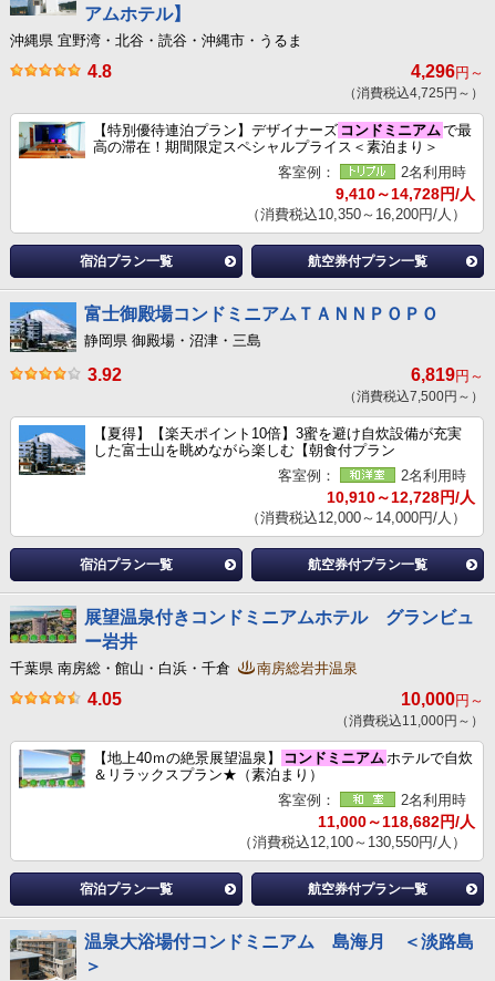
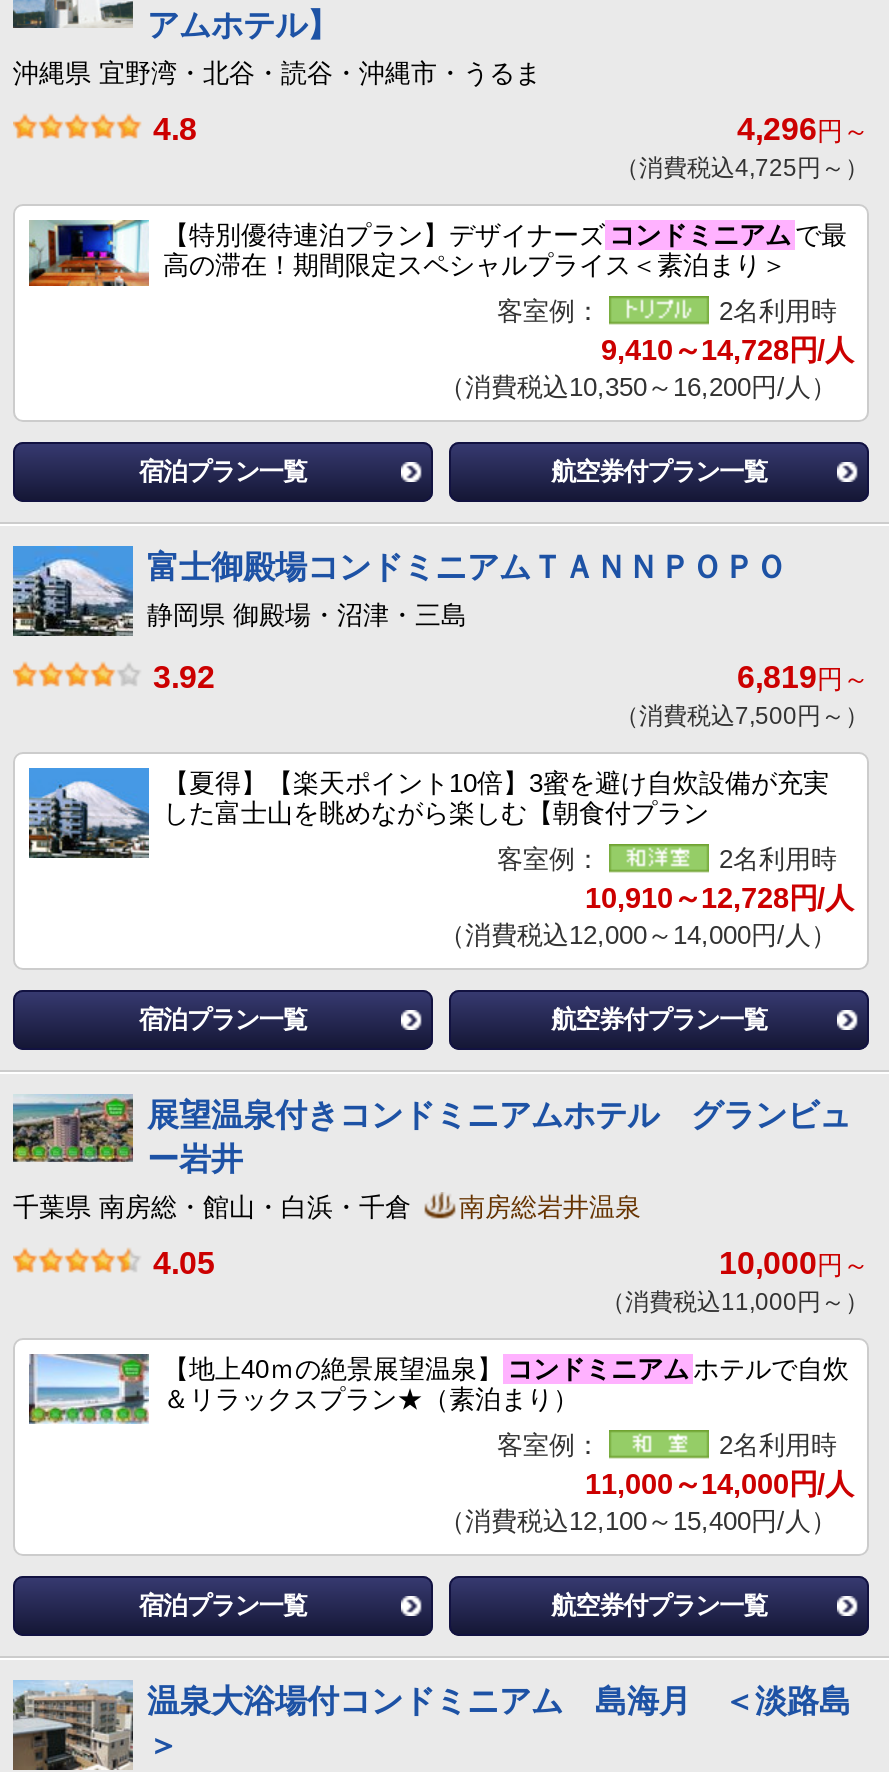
[318,813,475,831] 11,000～118,682円/人 -> [585,1468,853,1500] 11,000～14,000円/人
[238,834,466,850] （消費税込12,100～130,550円/人） -> [439,1506,837,1536] （消費税込12,100～15,400円/人）

